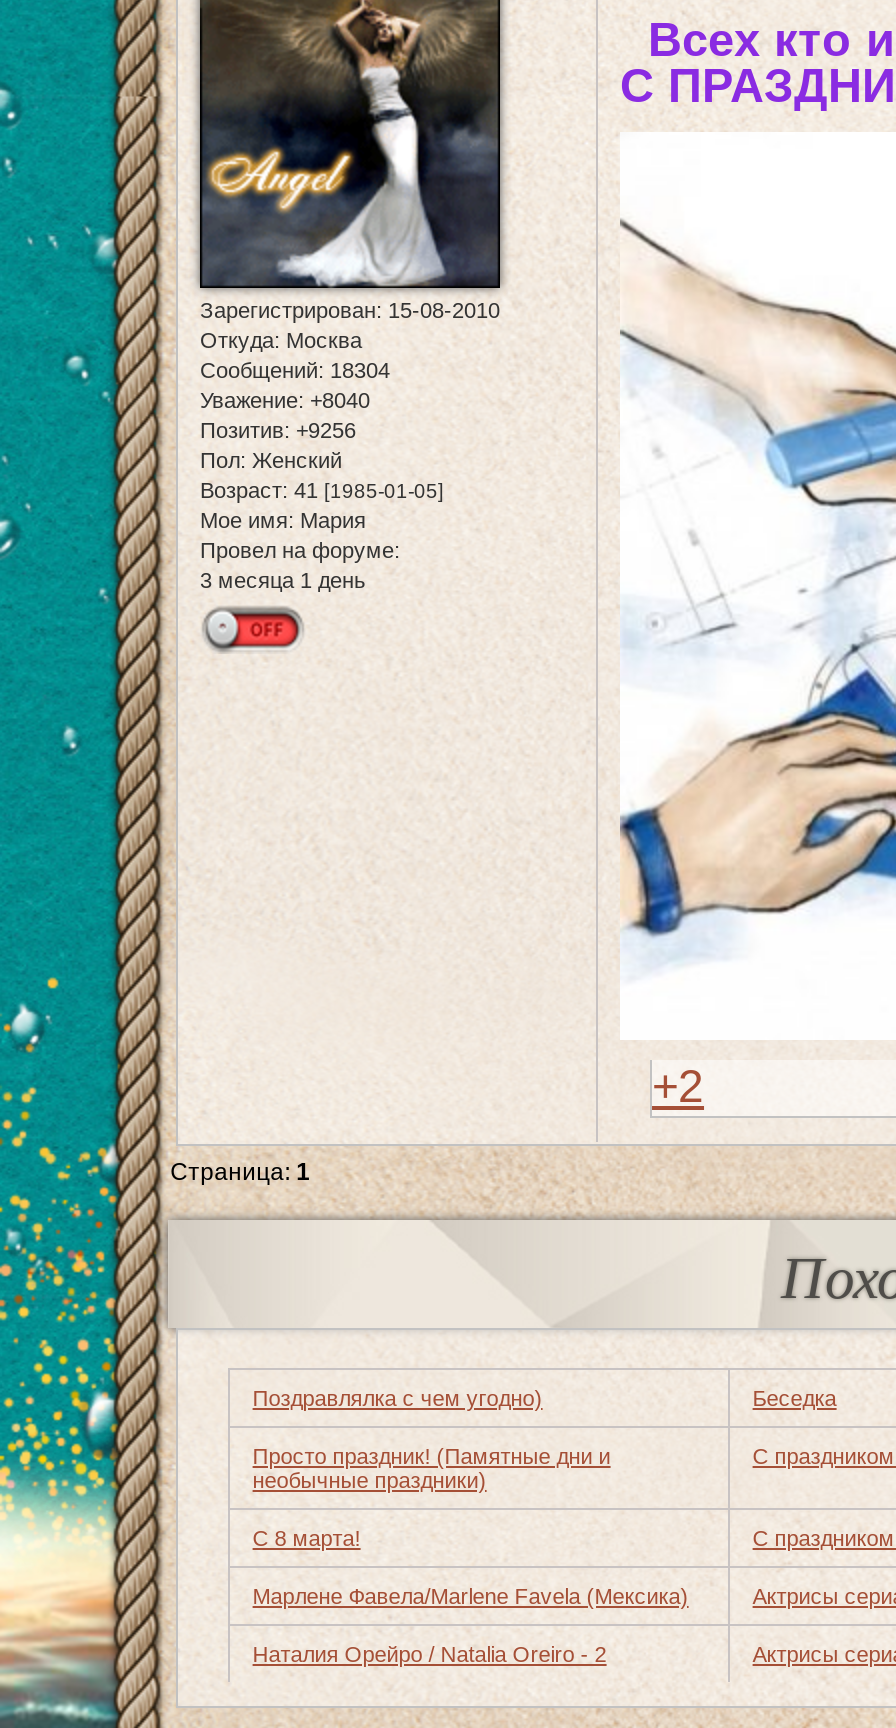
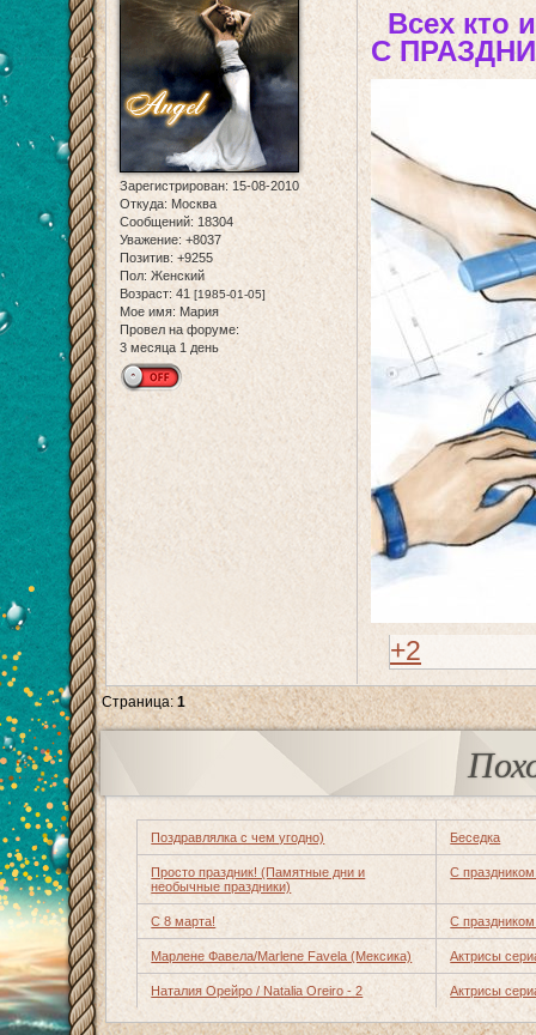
[200,387,370,411] Уважение: +8040 -> [120,232,221,246] Уважение: +8037
[200,417,356,441] Позитив: +9256 -> [120,250,213,264] Позитив: +9255

